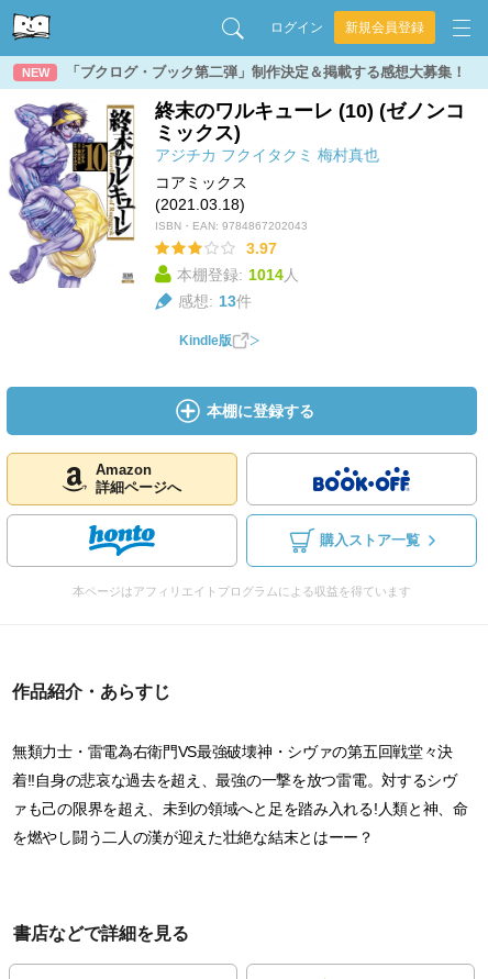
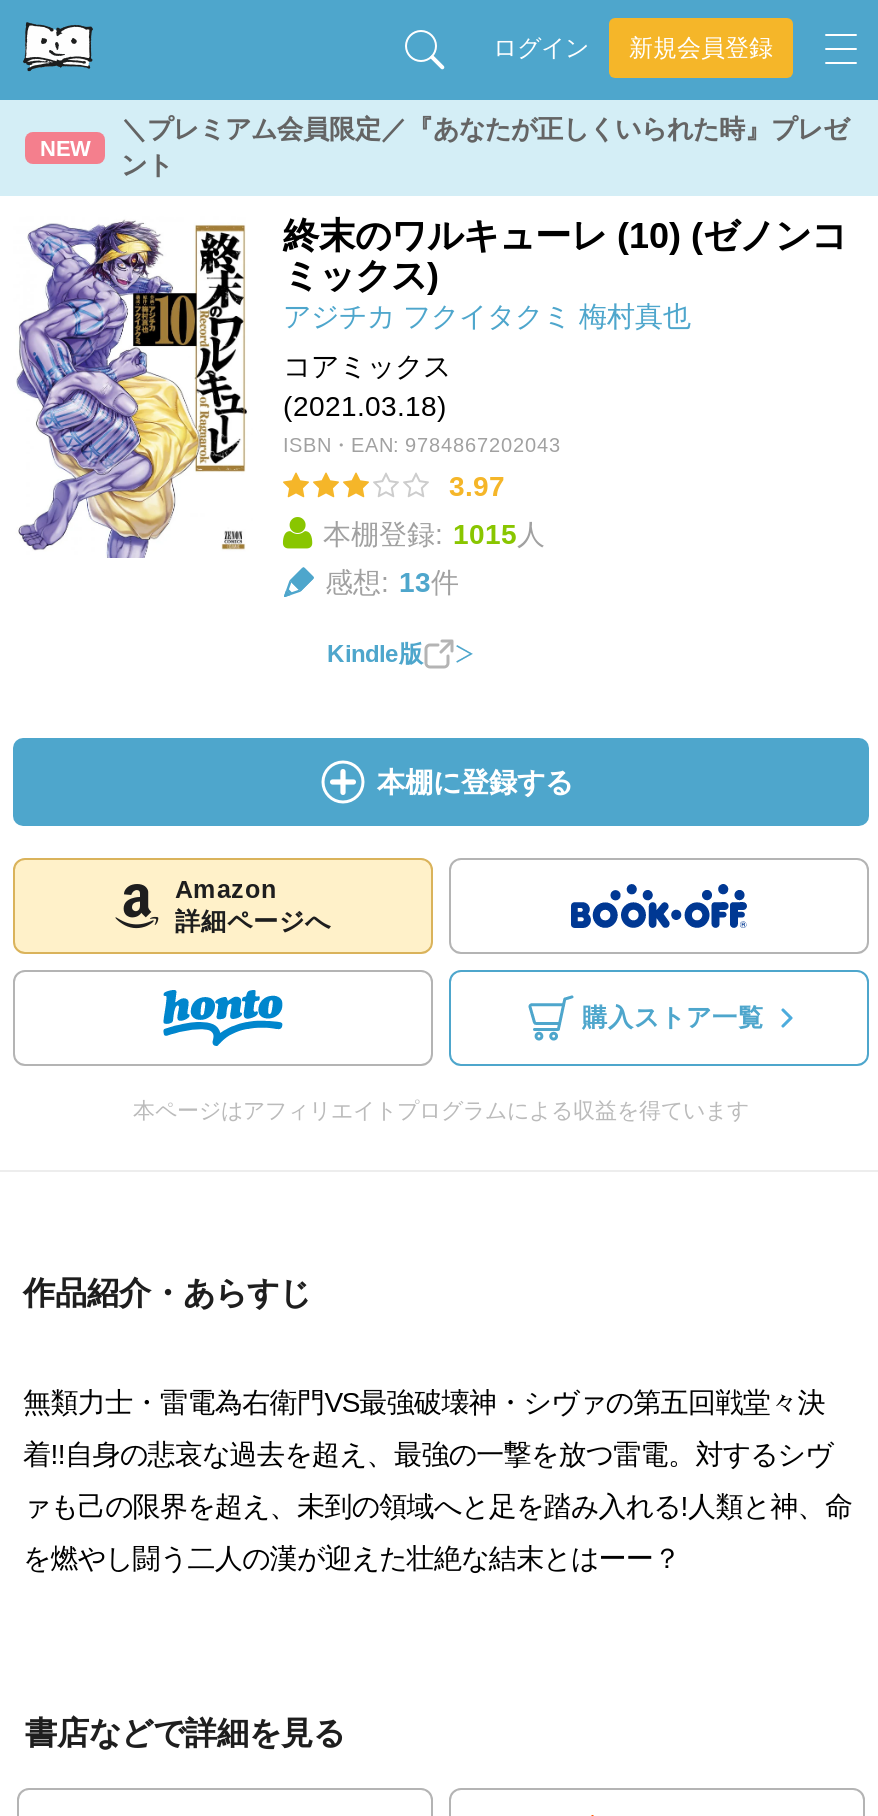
[66,64,466,80] 「ブクログ・ブック第二弾」制作決定＆掲載する感想大募集！ -> [121,114,849,180] ＼プレミアム会員限定／『あなたが正しくいられた時』プレゼ | ント
[177,266,299,283] 本棚登録: 1014人 -> [323,518,545,550] 本棚登録: 1015人

